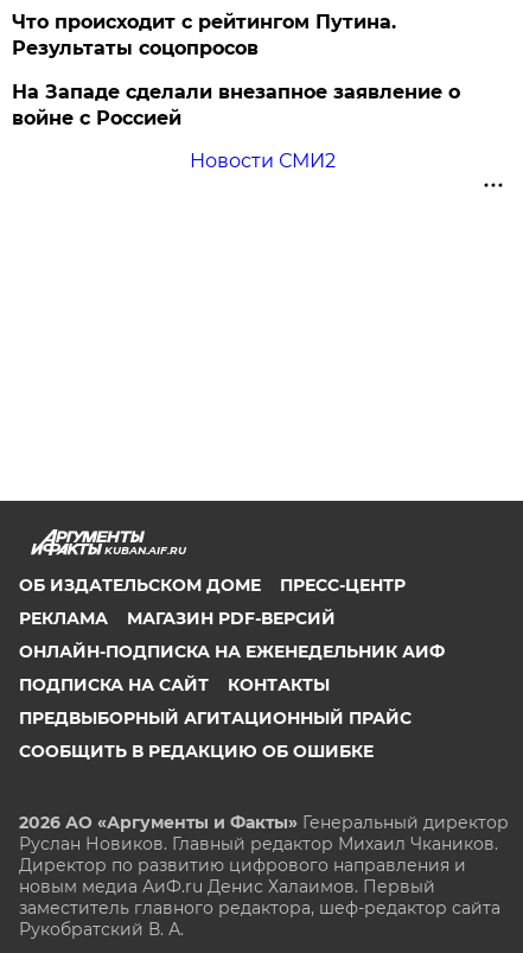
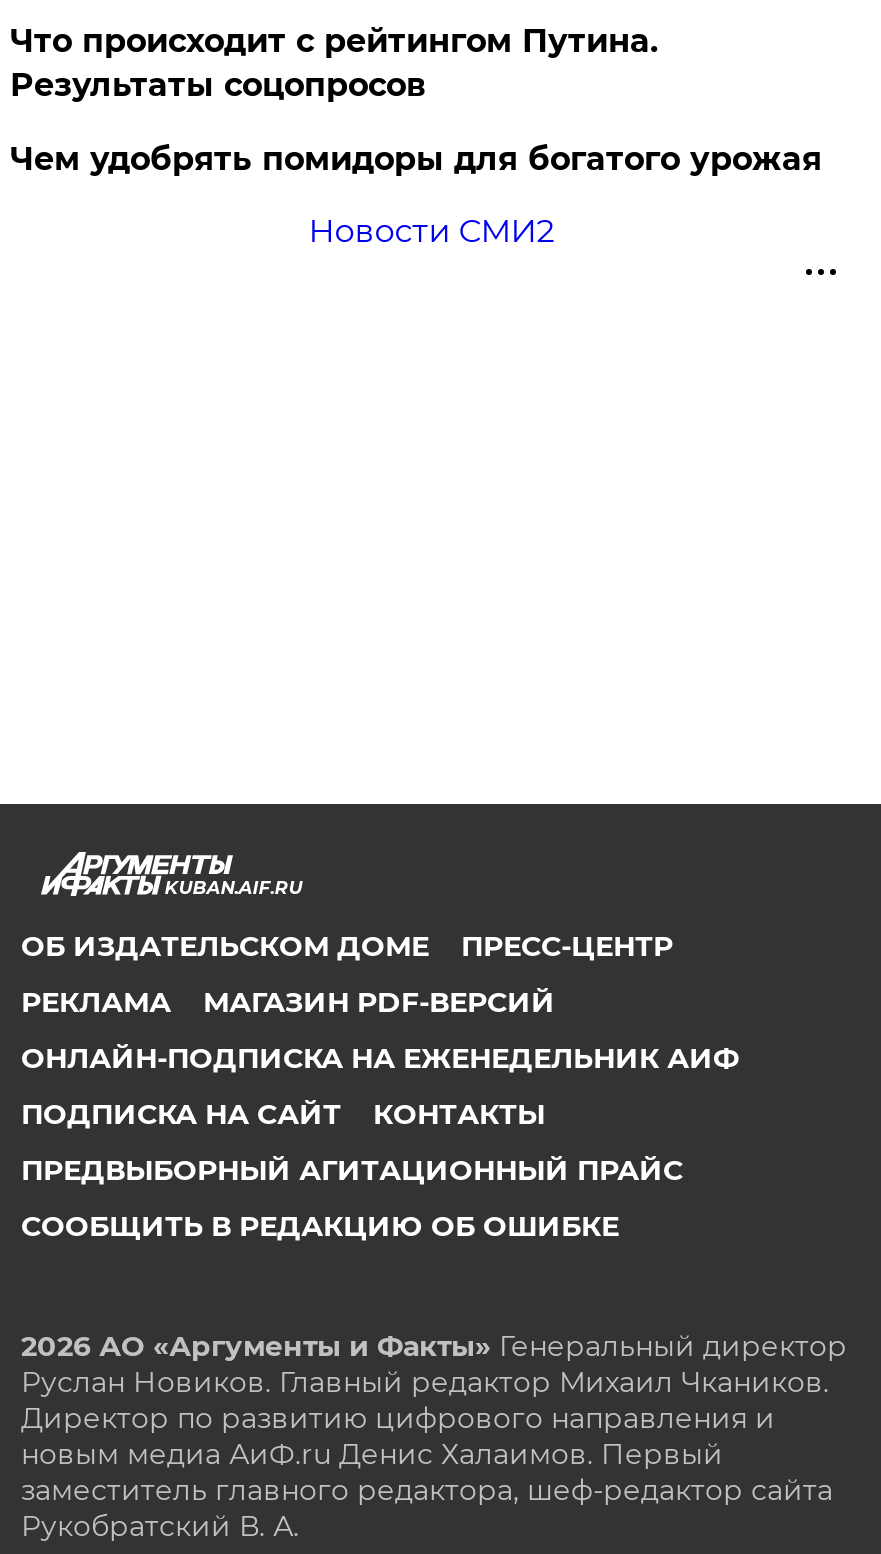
[12,81,461,129] На Западе сделали внезапное заявление о | войне с Россией -> [10,140,822,178] Чем удобрять помидоры для богатого урожая

